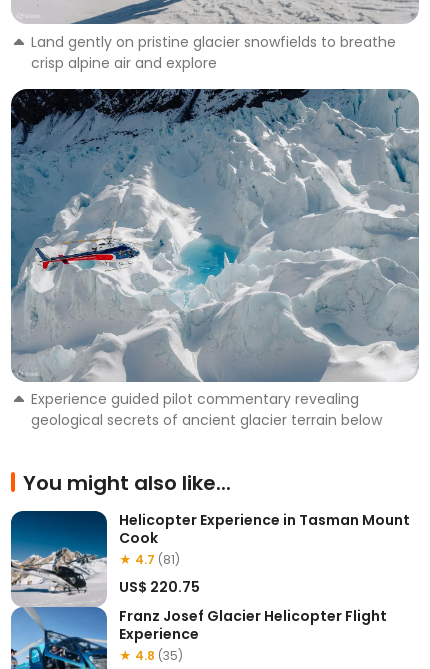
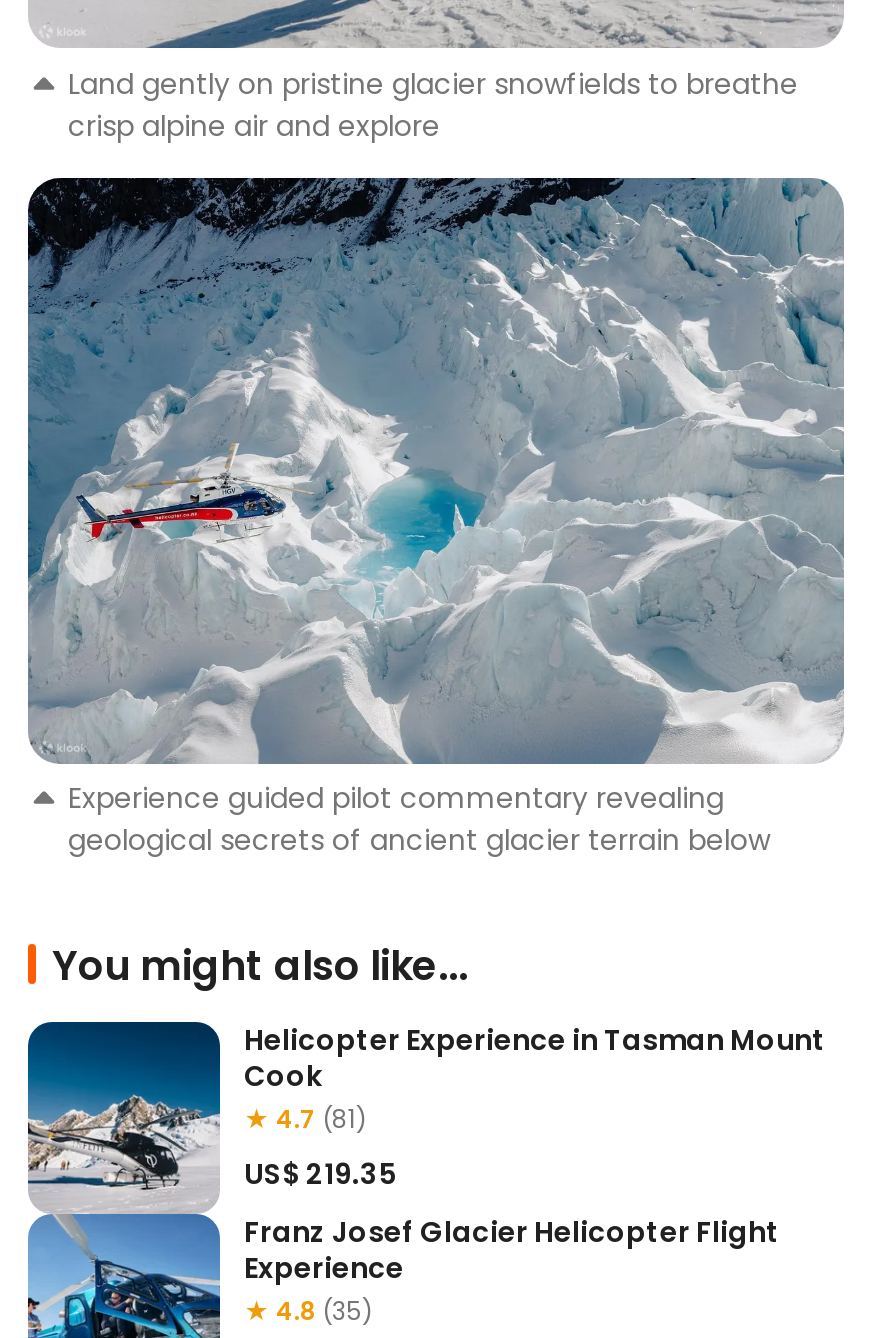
[119,577,200,597] US$ 220.75 -> [244,1154,396,1194] US$ 219.35

